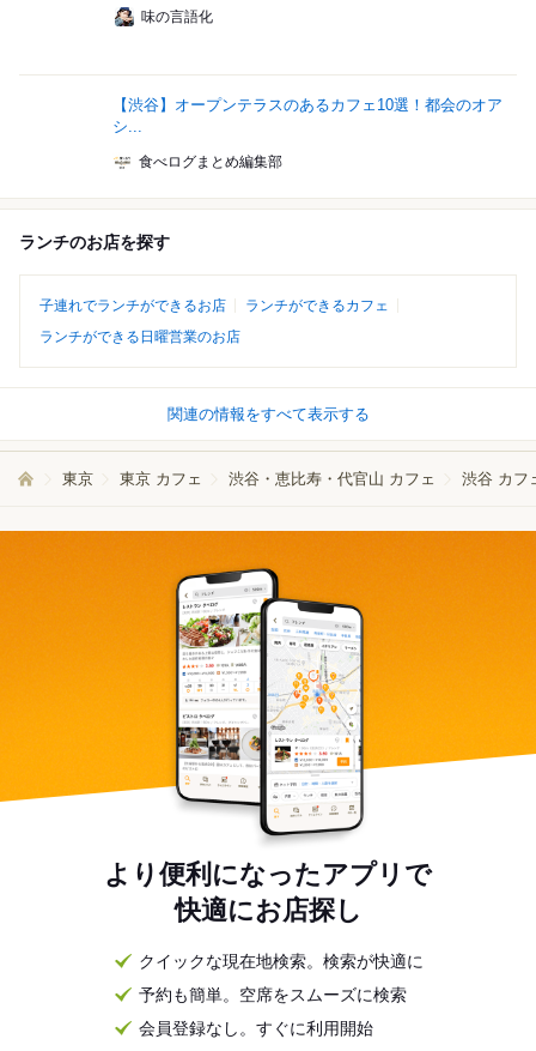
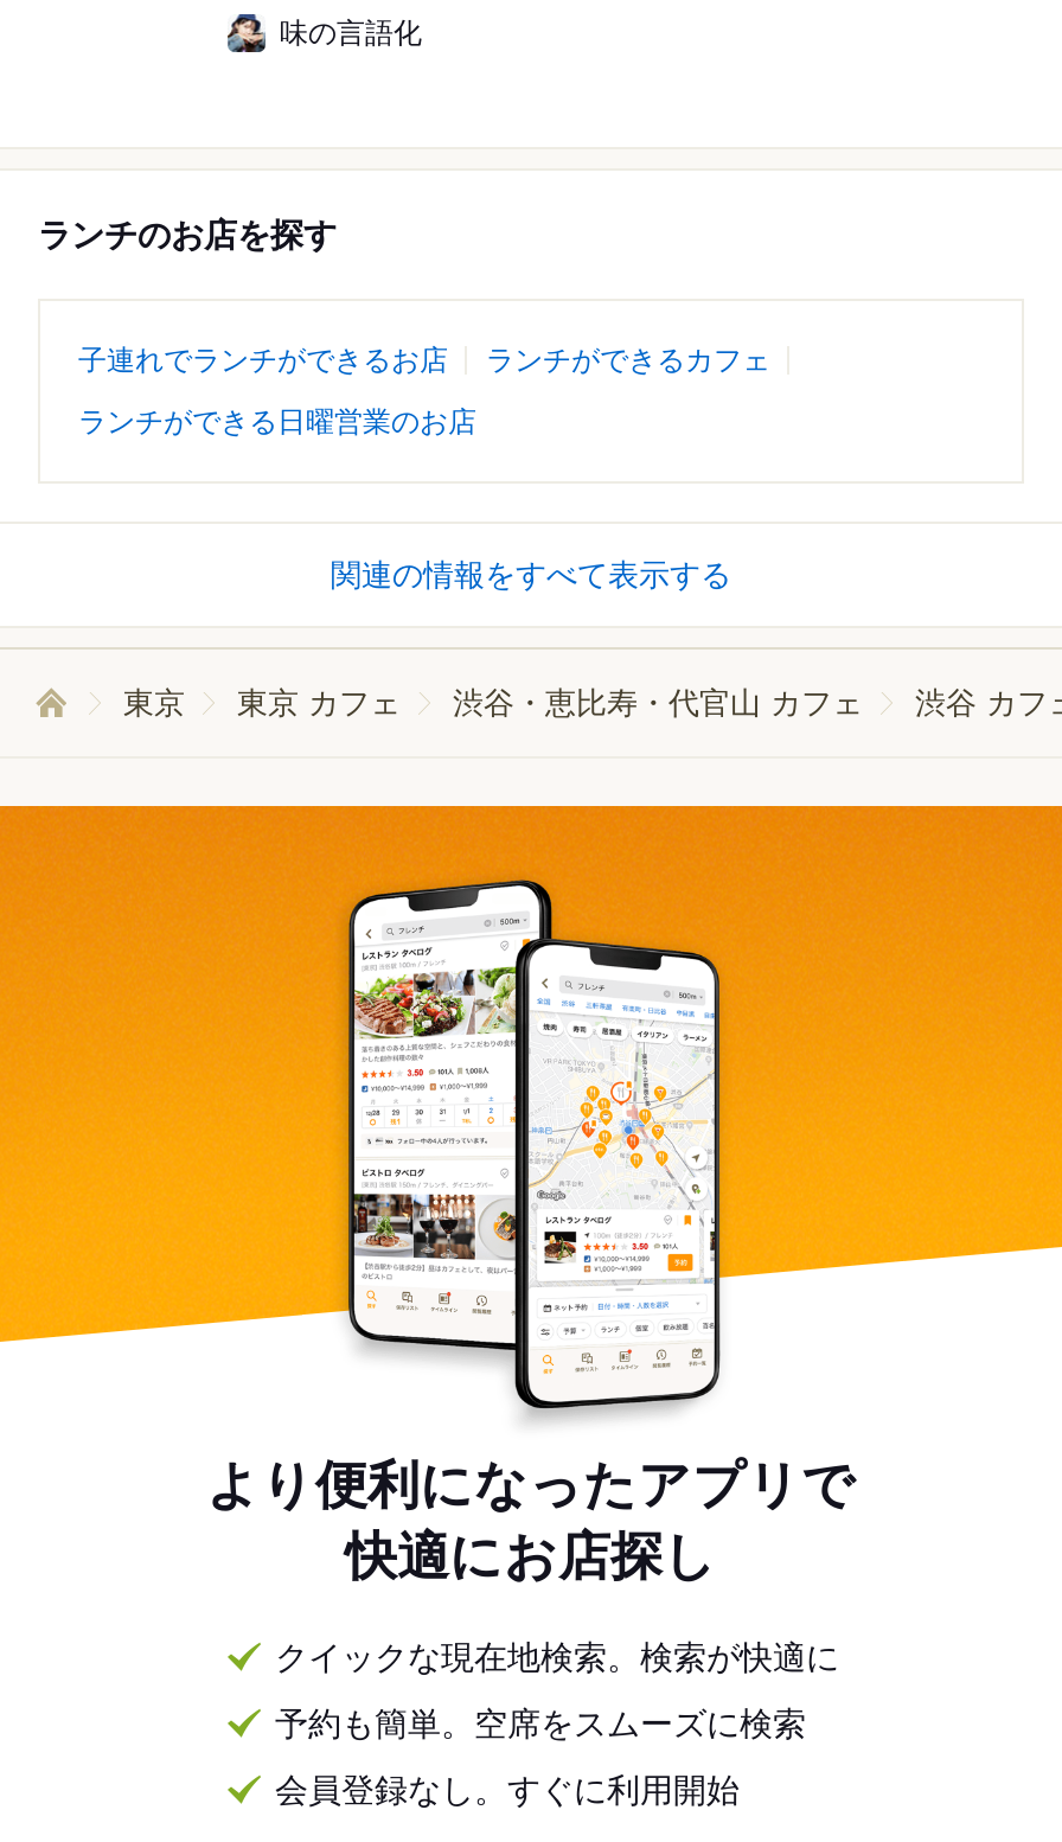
[112,96,502,170] 【渋谷】オープンテラスのあるカフェ10選！都会のオア | シ... | 食べログまとめ編集部 -> none

